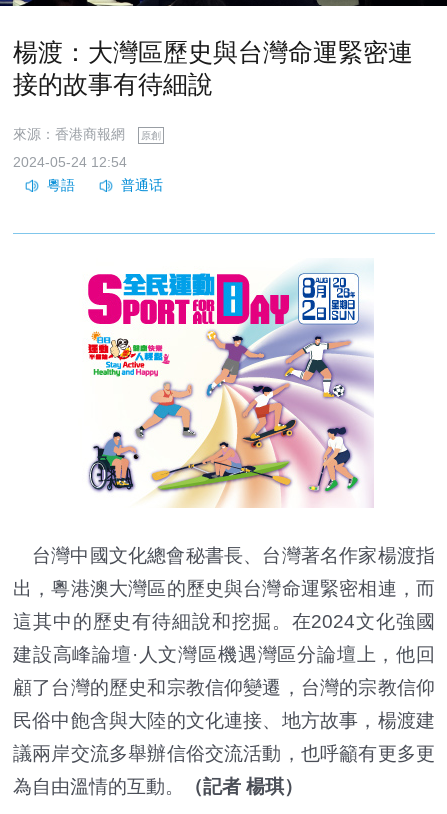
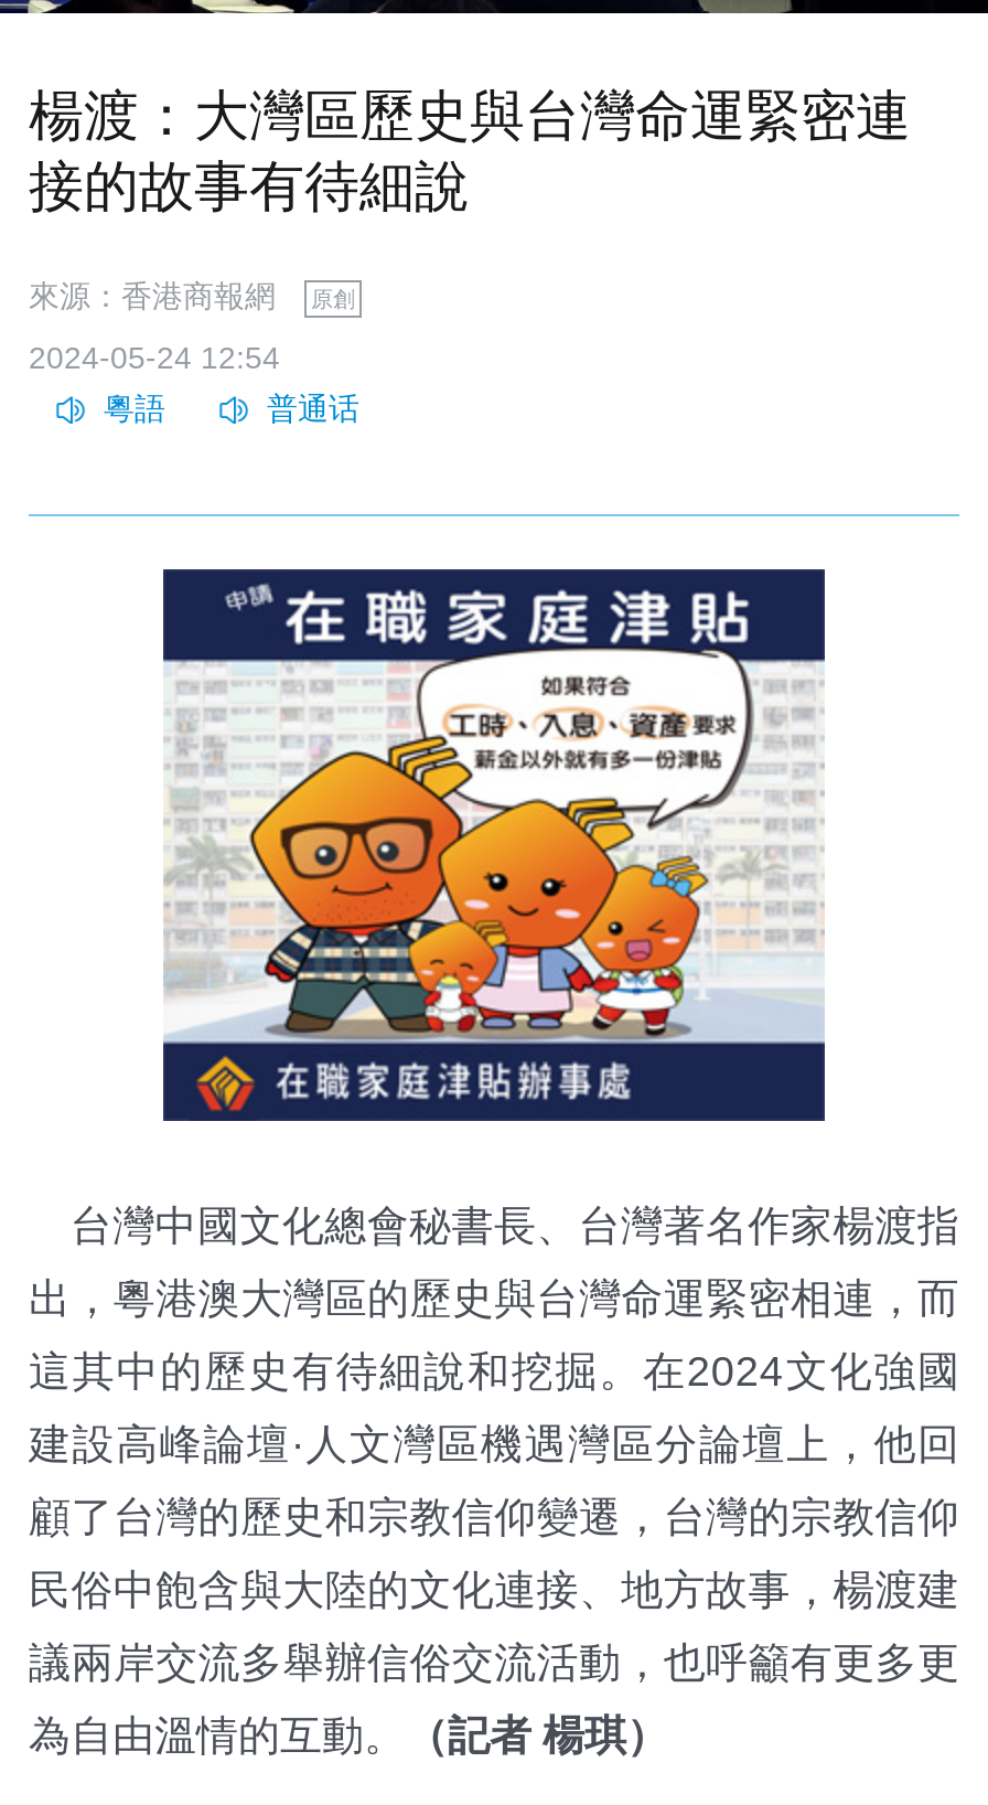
[74,258,374,508] [image] -> [161,567,827,1123] [image]

